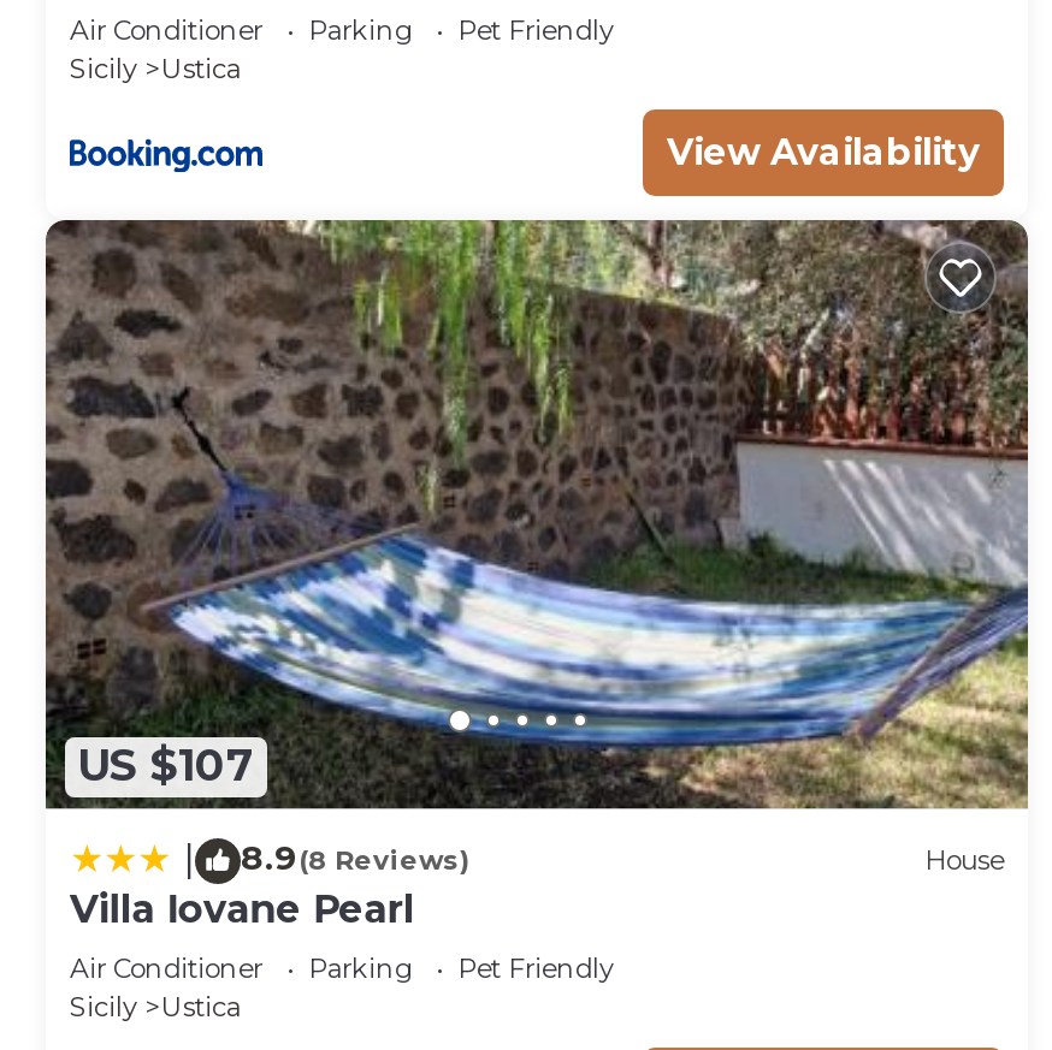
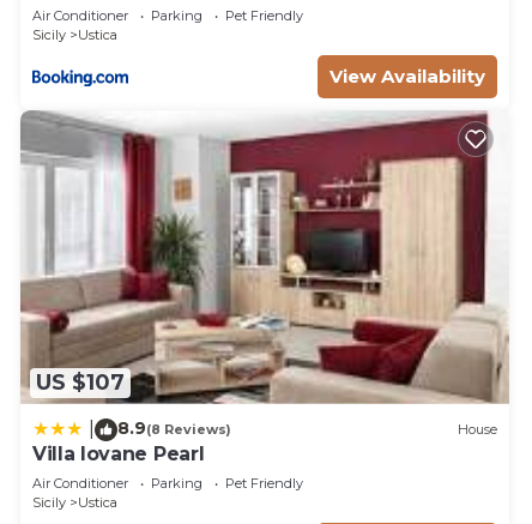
[43,218,1030,812] [image] -> [20,110,509,404] [image]

